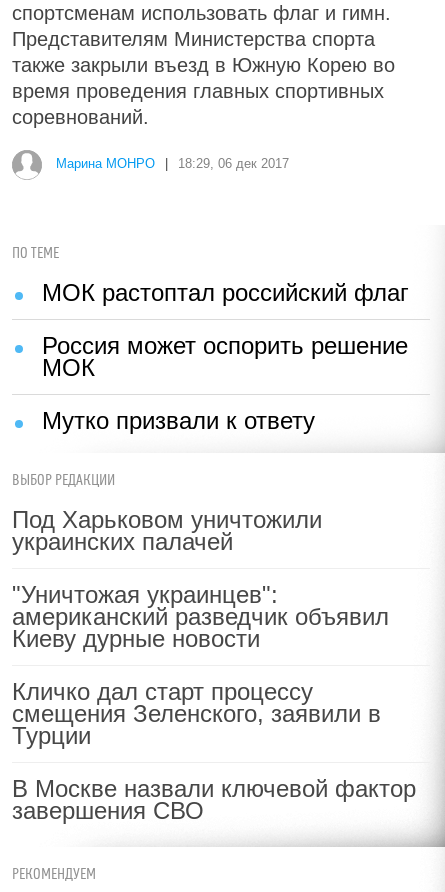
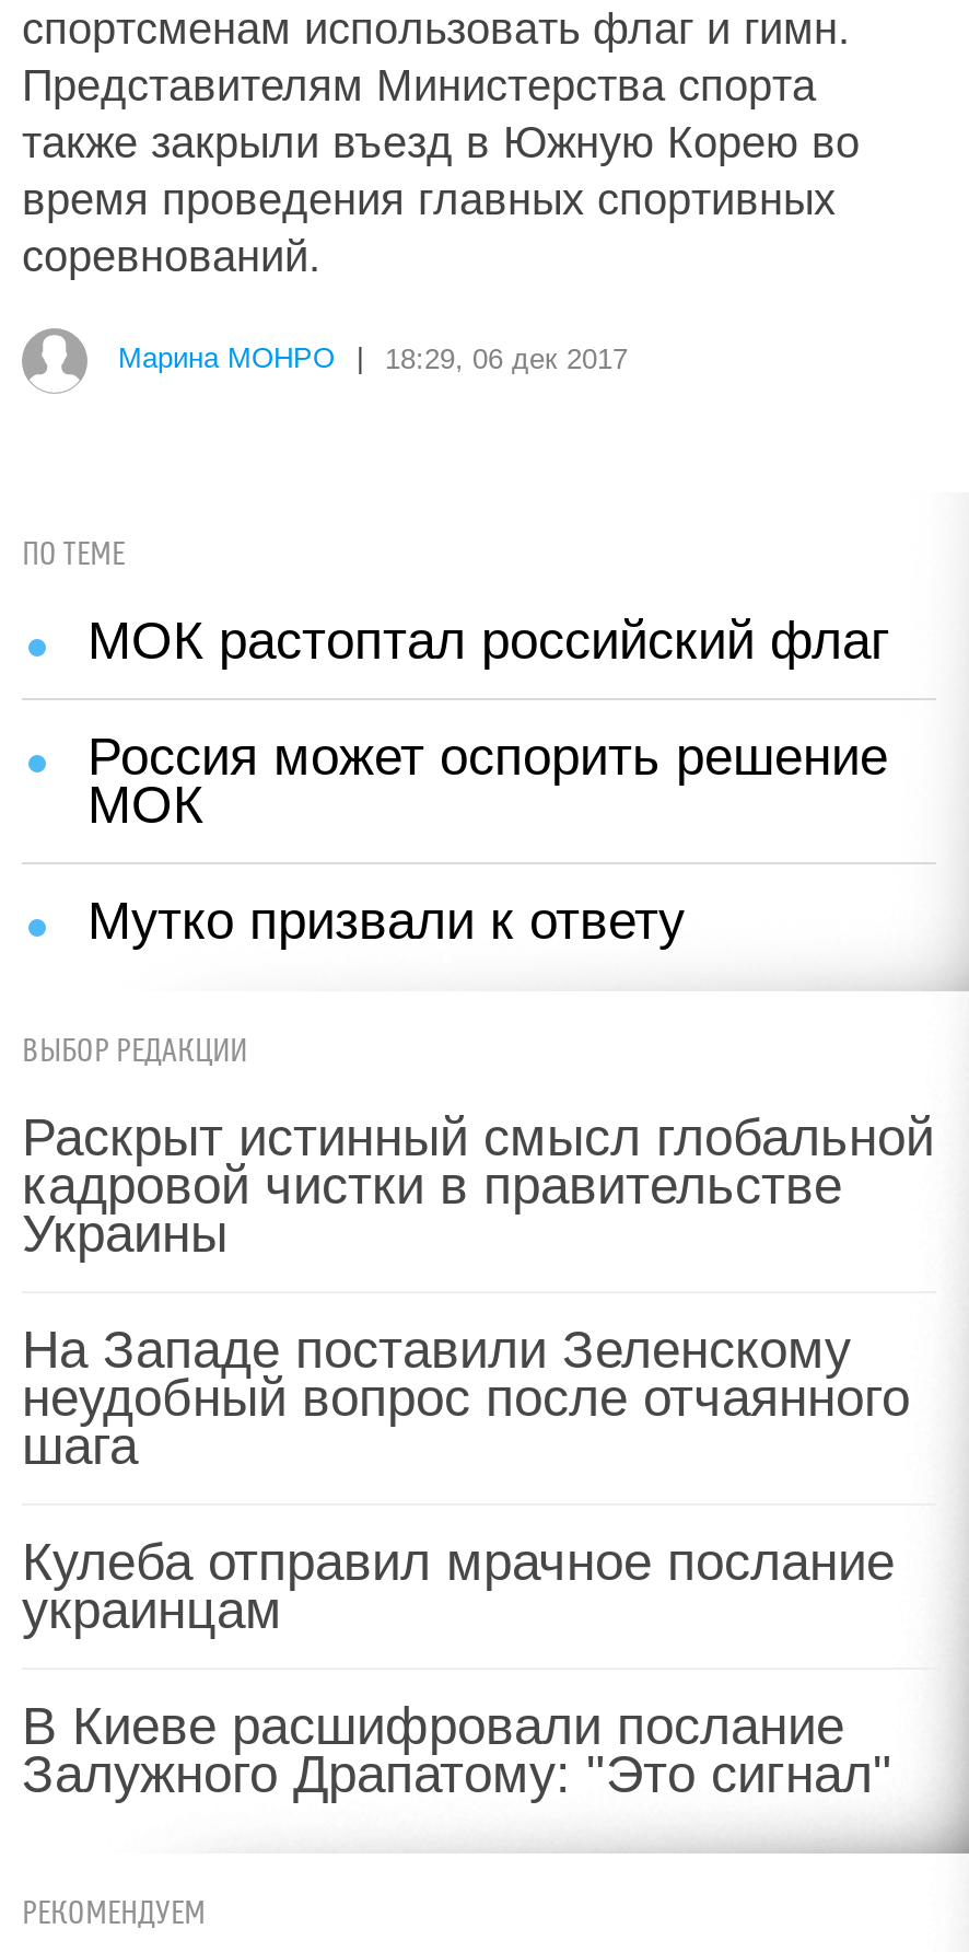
[12,506,322,555] Под Харьковом уничтожили | украинских палачей -> [22,1107,934,1263] Раскрыт истинный смысл глобальной | кадровой чистки в правительстве | Украины
[12,581,389,652] "Уничтожая украинцев": | американский разведчик объявил | Киеву дурные новости -> [22,1320,910,1475] На Западе поставили Зеленскому | неудобный вопрос после отчаянного | шага
[12,678,381,749] Кличко дал старт процессу | смещения Зеленского, заявили в | Турции -> [22,1532,895,1639] Кулеба отправил мрачное послание | украинцам
[12,775,416,824] В Москве назвали ключевой фактор | завершения СВО -> [22,1696,892,1803] В Киеве расшифровали послание | Залужного Драпатому: "Это сигнал"

